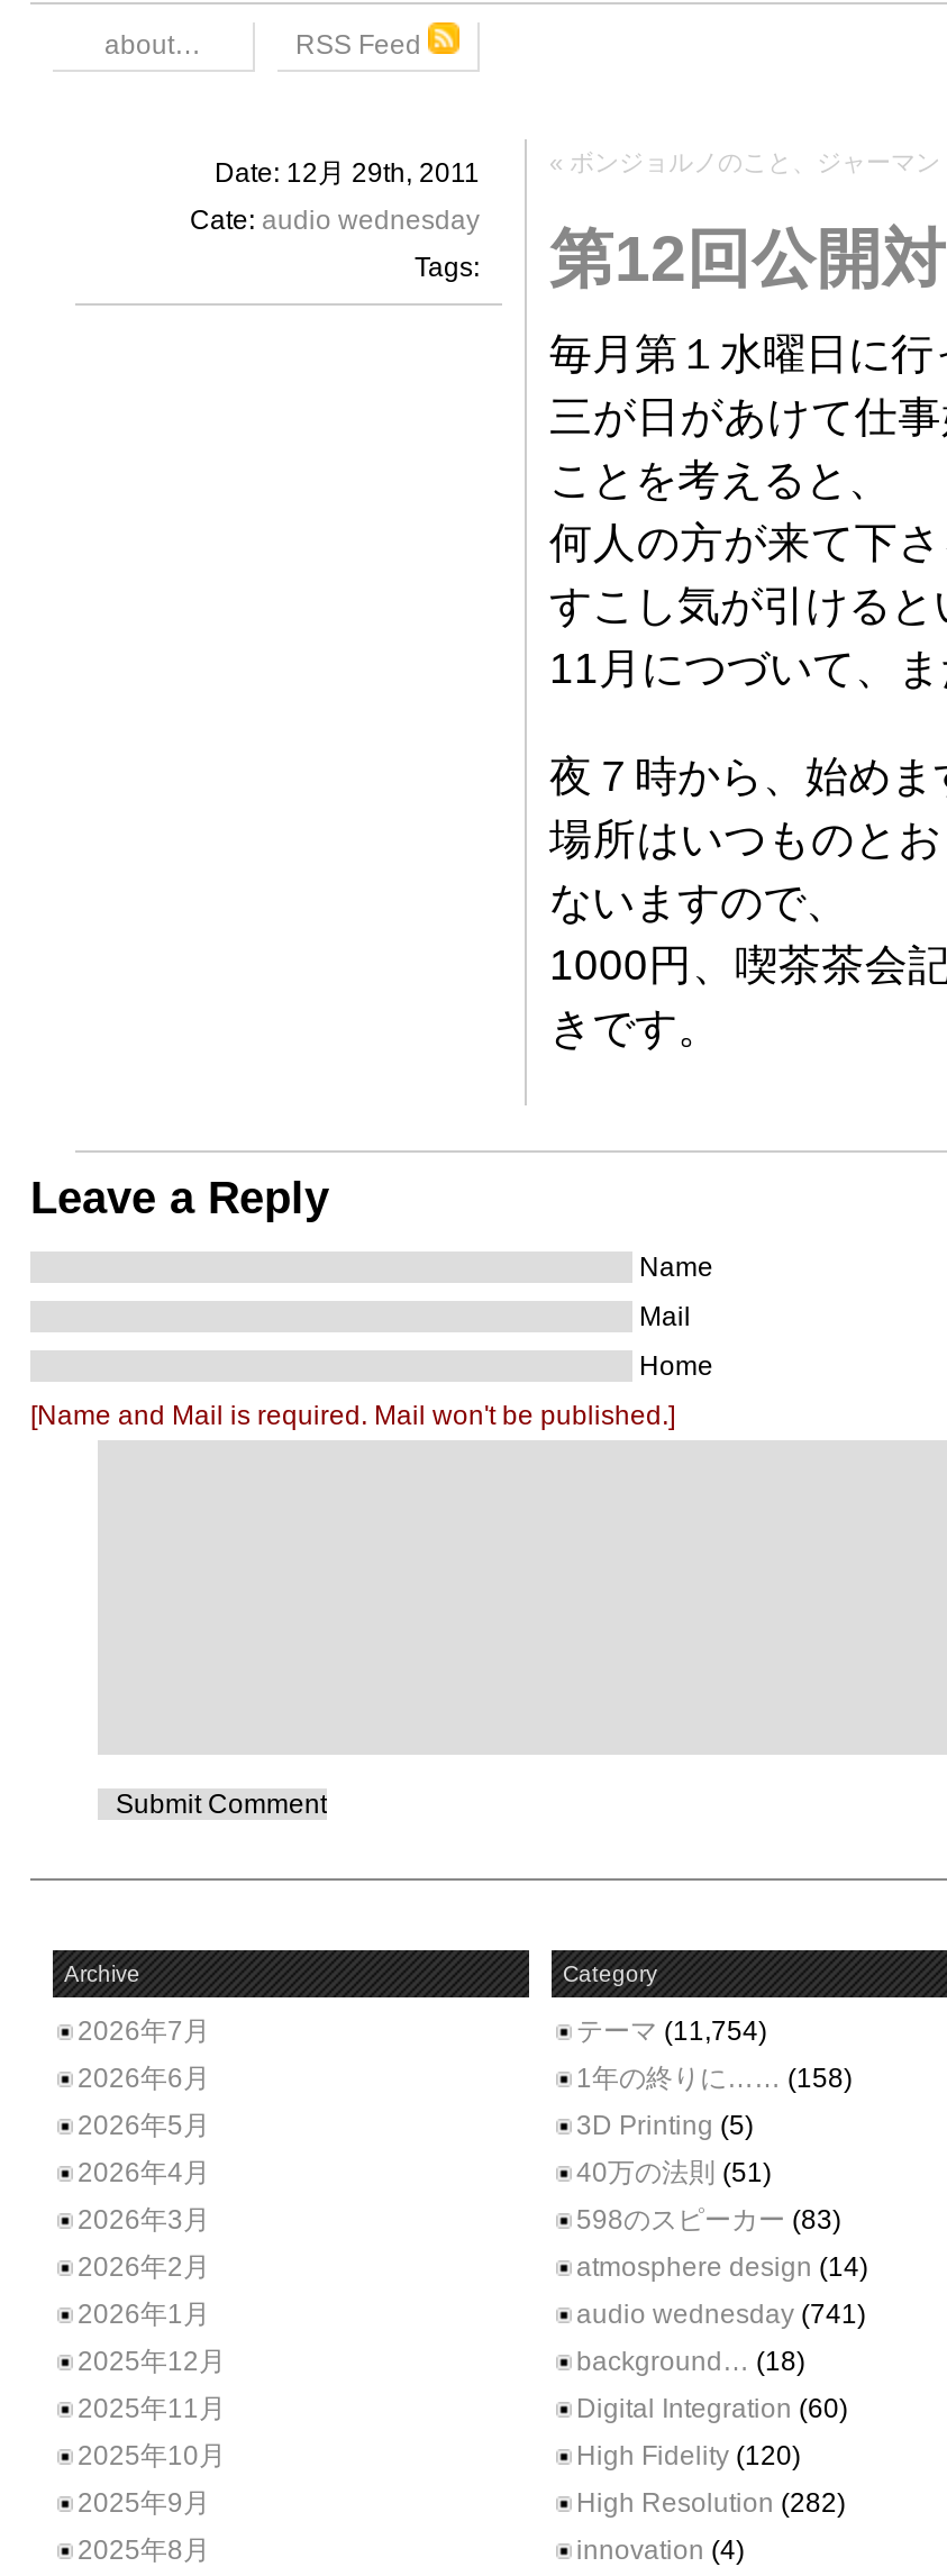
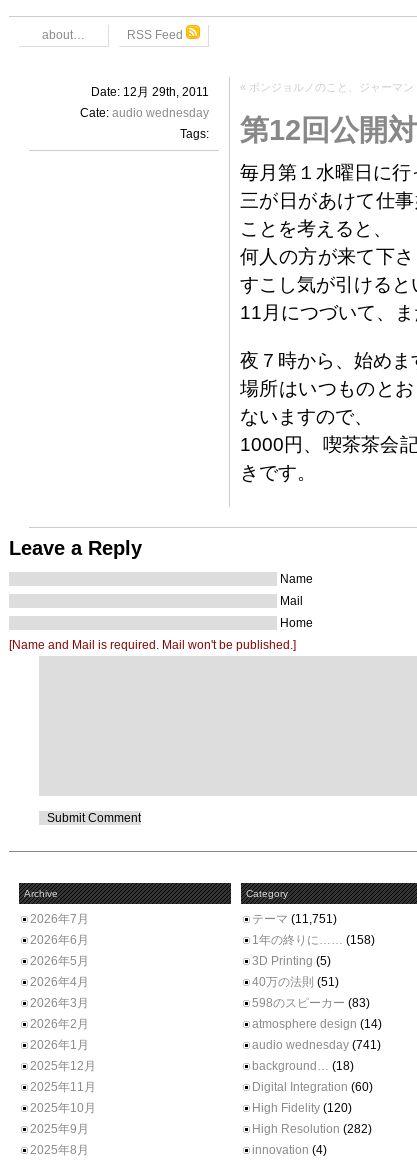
[576,2015,767,2047] テーマ(11,754) -> [252,912,337,926] テーマ(11,751)

